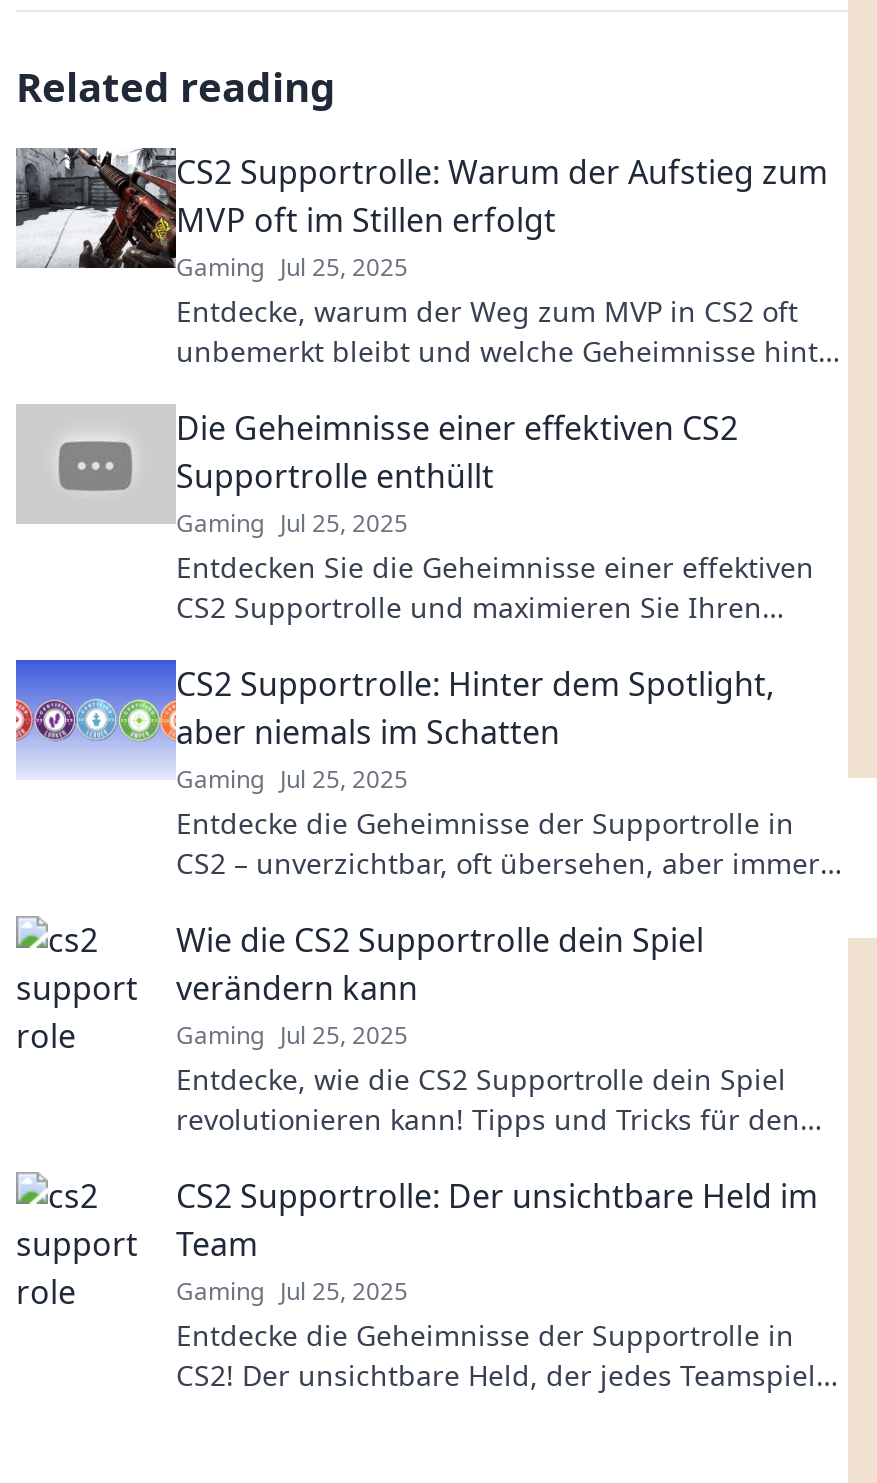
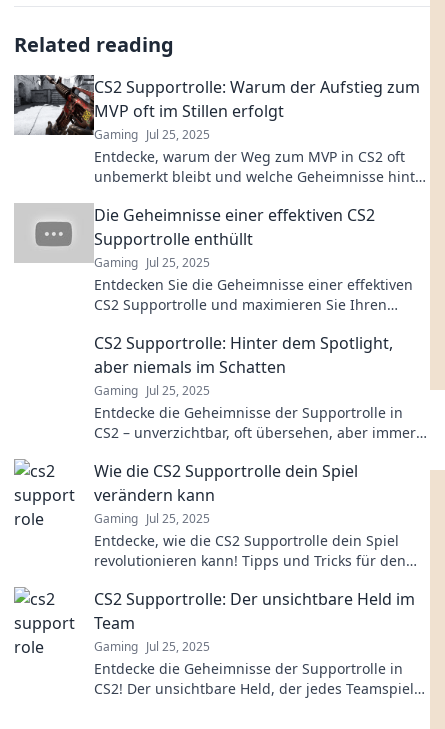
[14,658,170,778] [image] -> none

